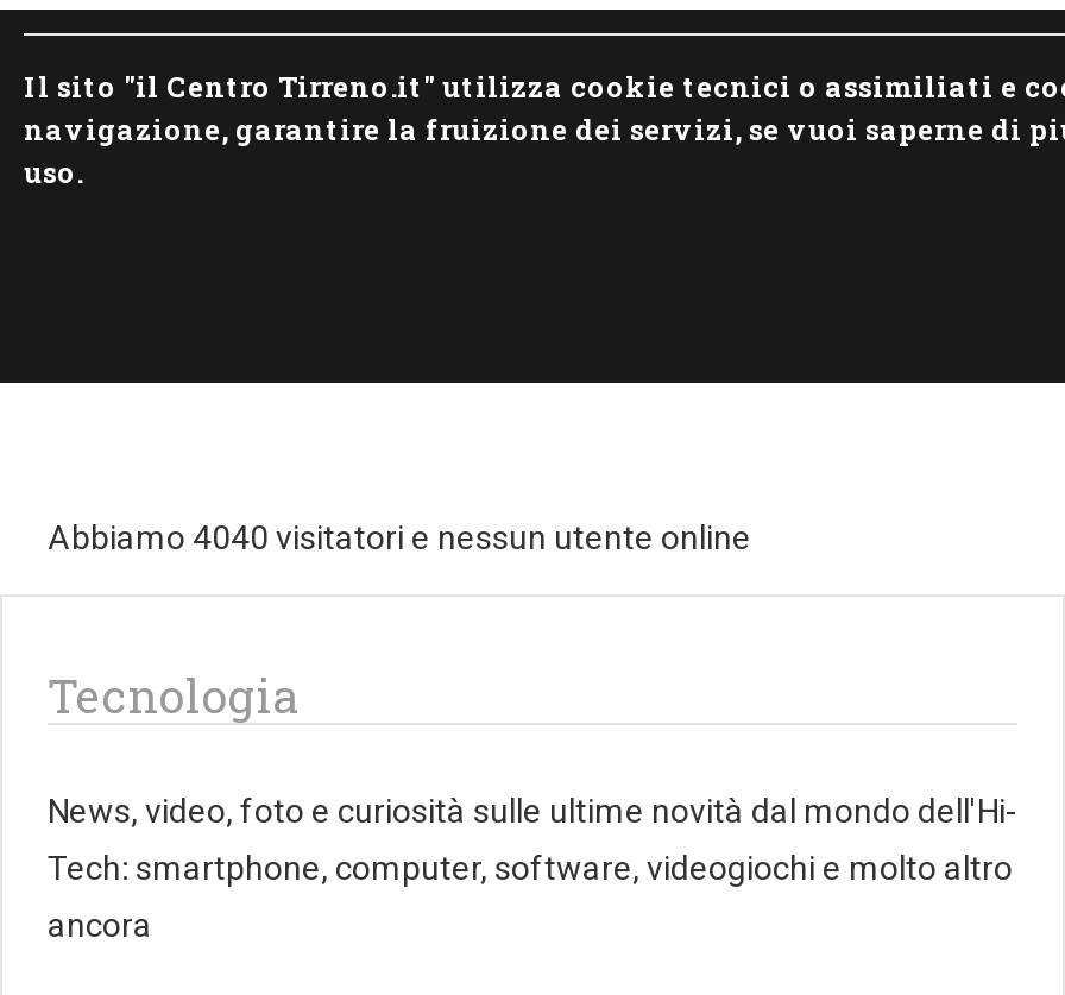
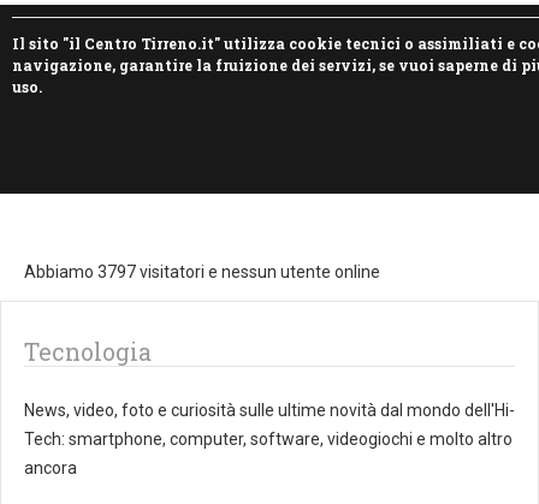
[48,519,751,557] Abbiamo 4040 visitatori e nessun utente online -> [24,263,380,282] Abbiamo 3797 visitatori e nessun utente online

